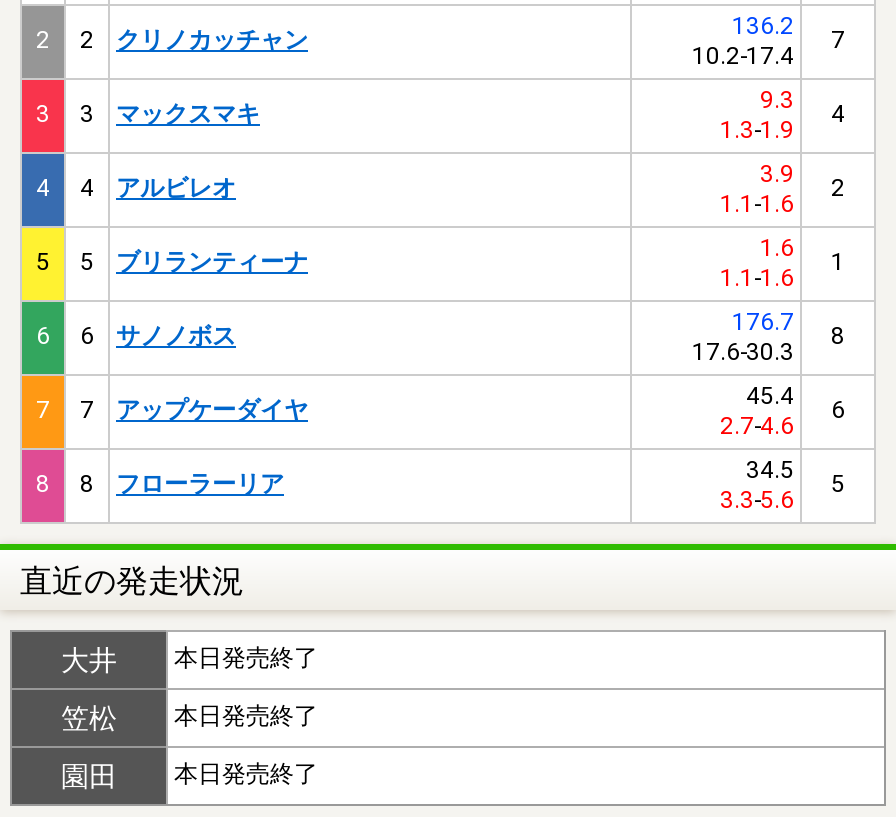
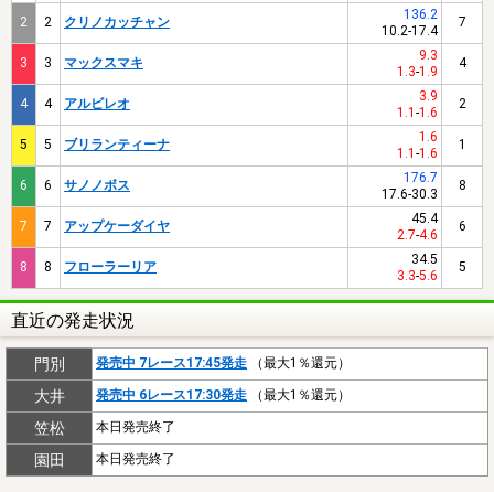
none -> [34,355,351,373] 門別 | 発売中 7レース17:45発走（最大1％還元）
[174,644,318,672] 本日発売終了 -> [96,387,351,402] 発売中 6レース17:30発走（最大1％還元）

